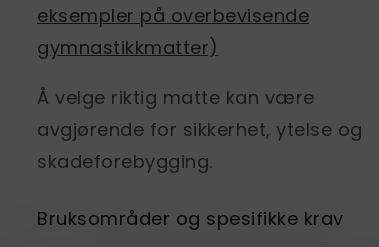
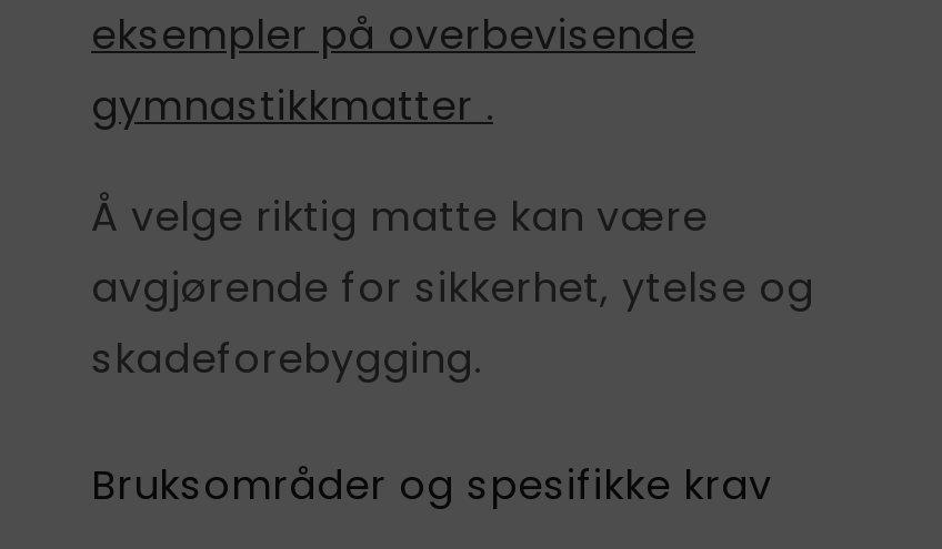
[37,35,218,60] gymnastikkmatter) -> [91,78,493,134] gymnastikkmatter .

